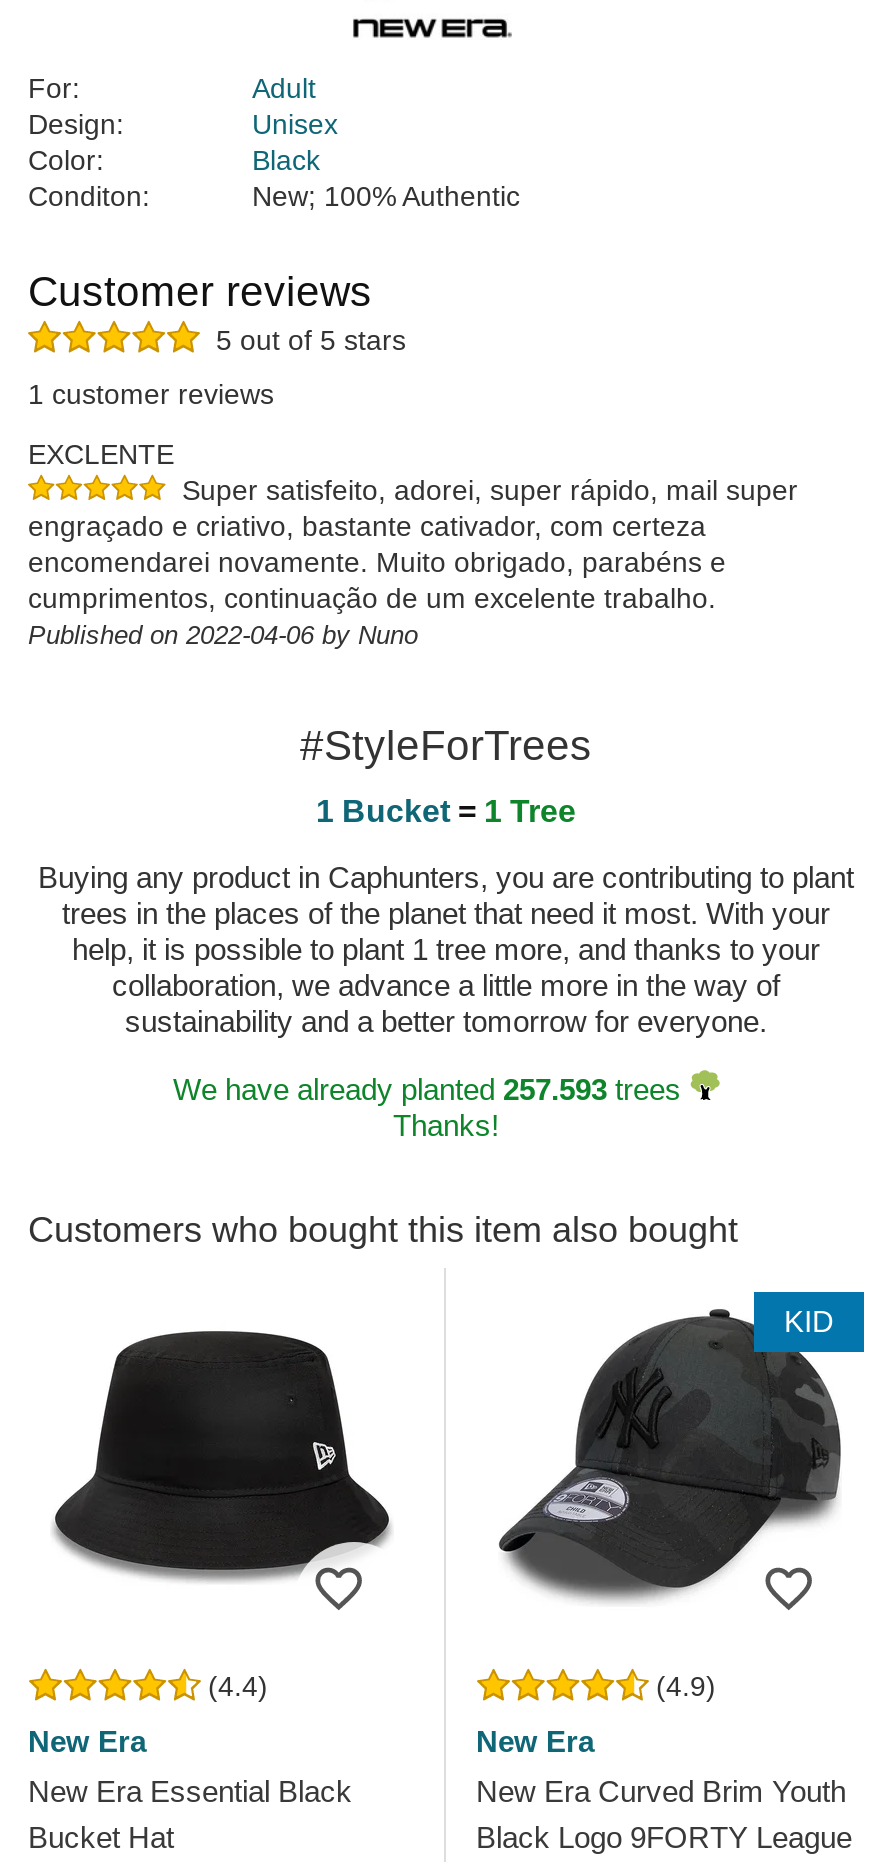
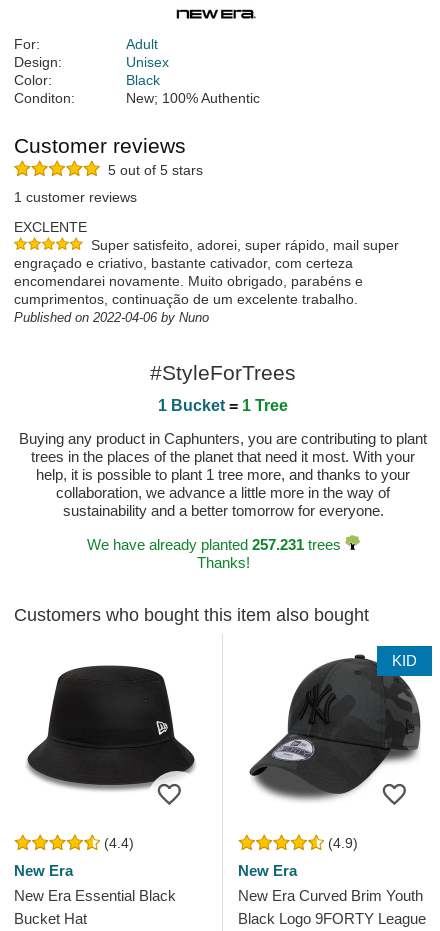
[173,1073,689,1107] We have already planted 257.593 trees -> [86,536,344,553] We have already planted 257.231 trees

